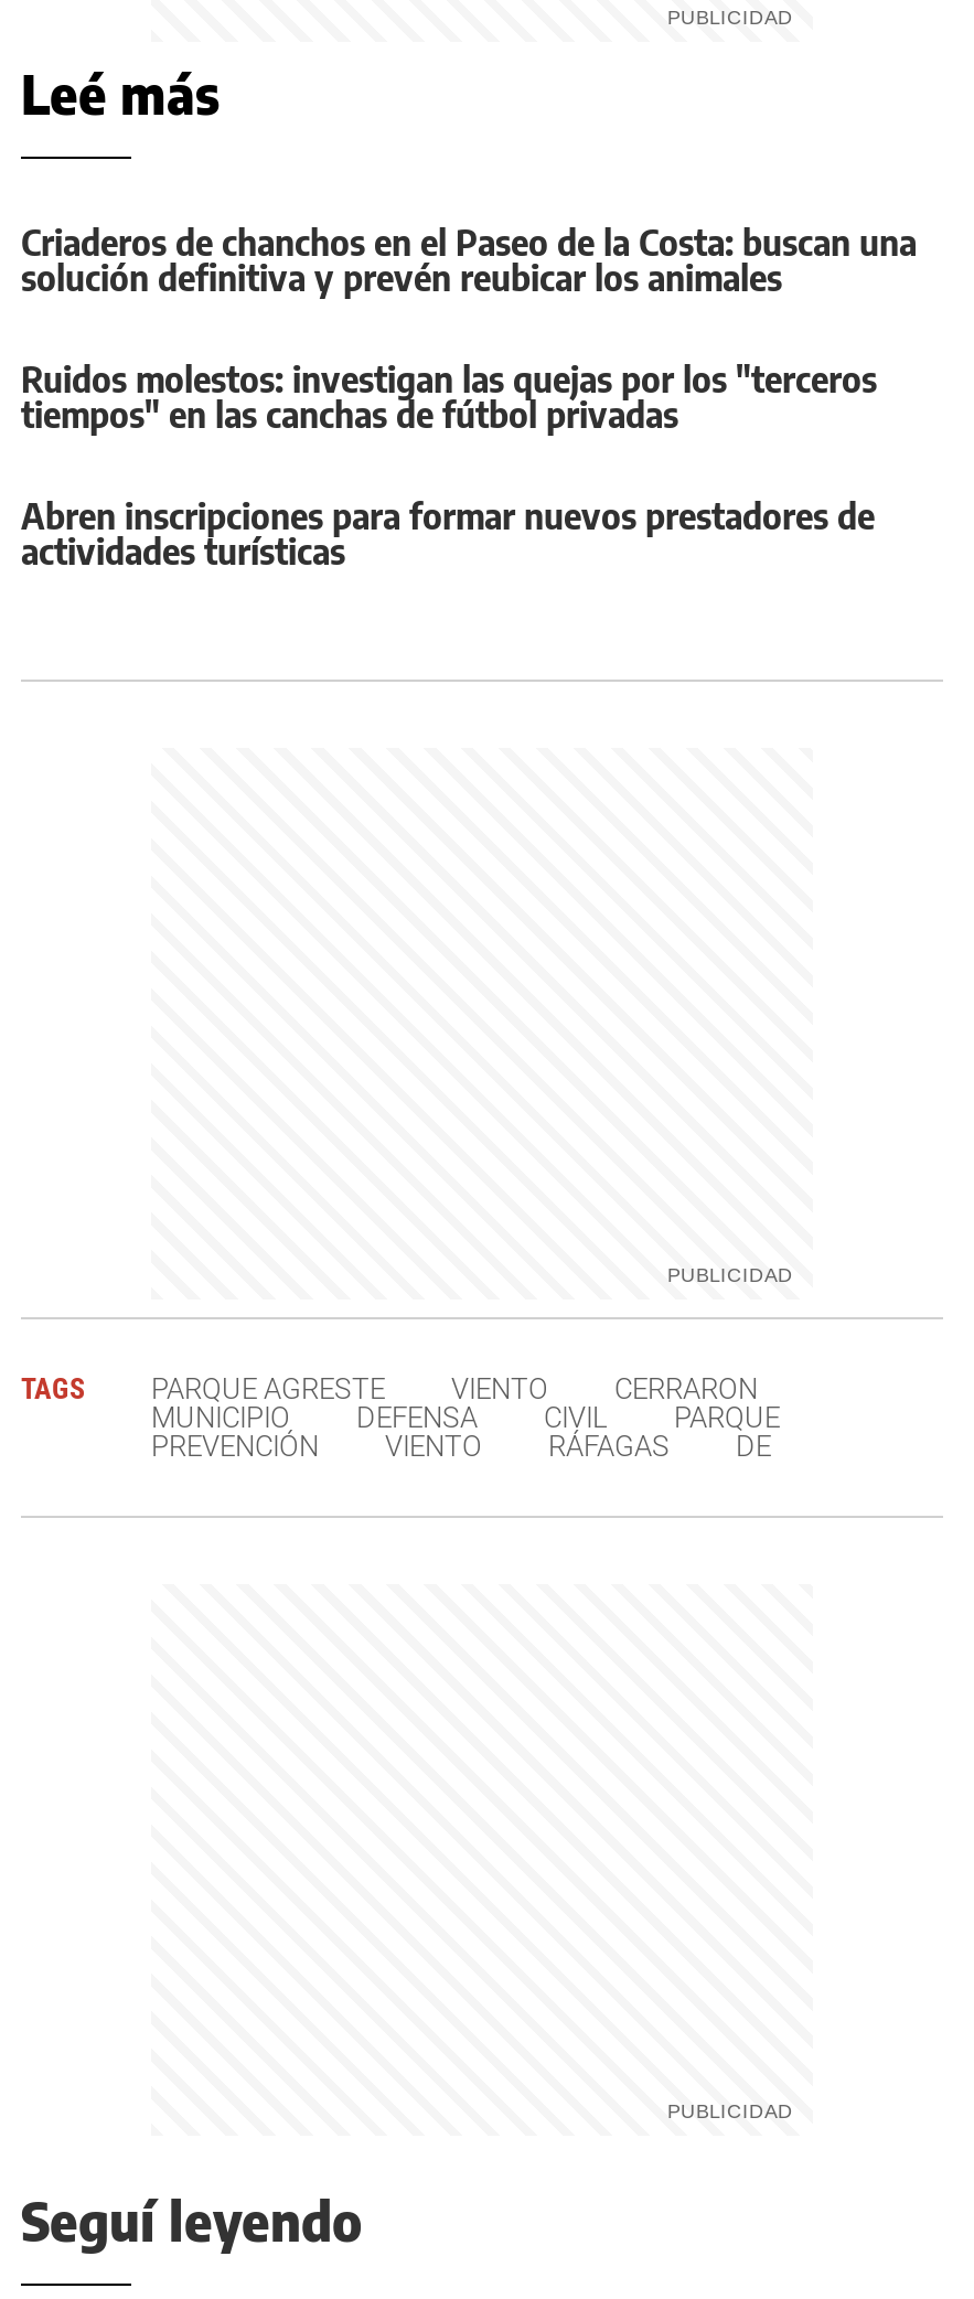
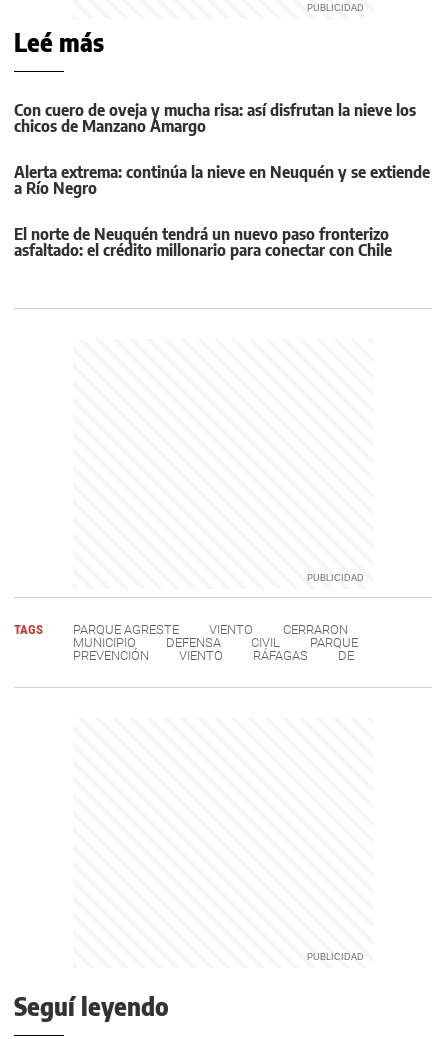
[21,221,917,300] Criaderos de chanchos en el Paseo de la Costa: buscan una | solución definitiva y prevén reubicar los animales -> [14,100,416,136] Con cuero de oveja y mucha risa: así disfrutan la nieve los | chicos de Manzano Amargo
[21,357,877,437] Ruidos molestos: investigan las quejas por los "terceros | tiempos" en las canchas de fútbol privadas -> [14,162,430,198] Alerta extrema: continúa la nieve en Neuquén y se extiende | a Río Negro
[21,494,875,574] Abren inscripciones para formar nuevos prestadores de | actividades turísticas -> [14,224,392,260] El norte de Neuquén tendrá un nuevo paso fronterizo | asfaltado: el crédito millonario para conectar con Chile

